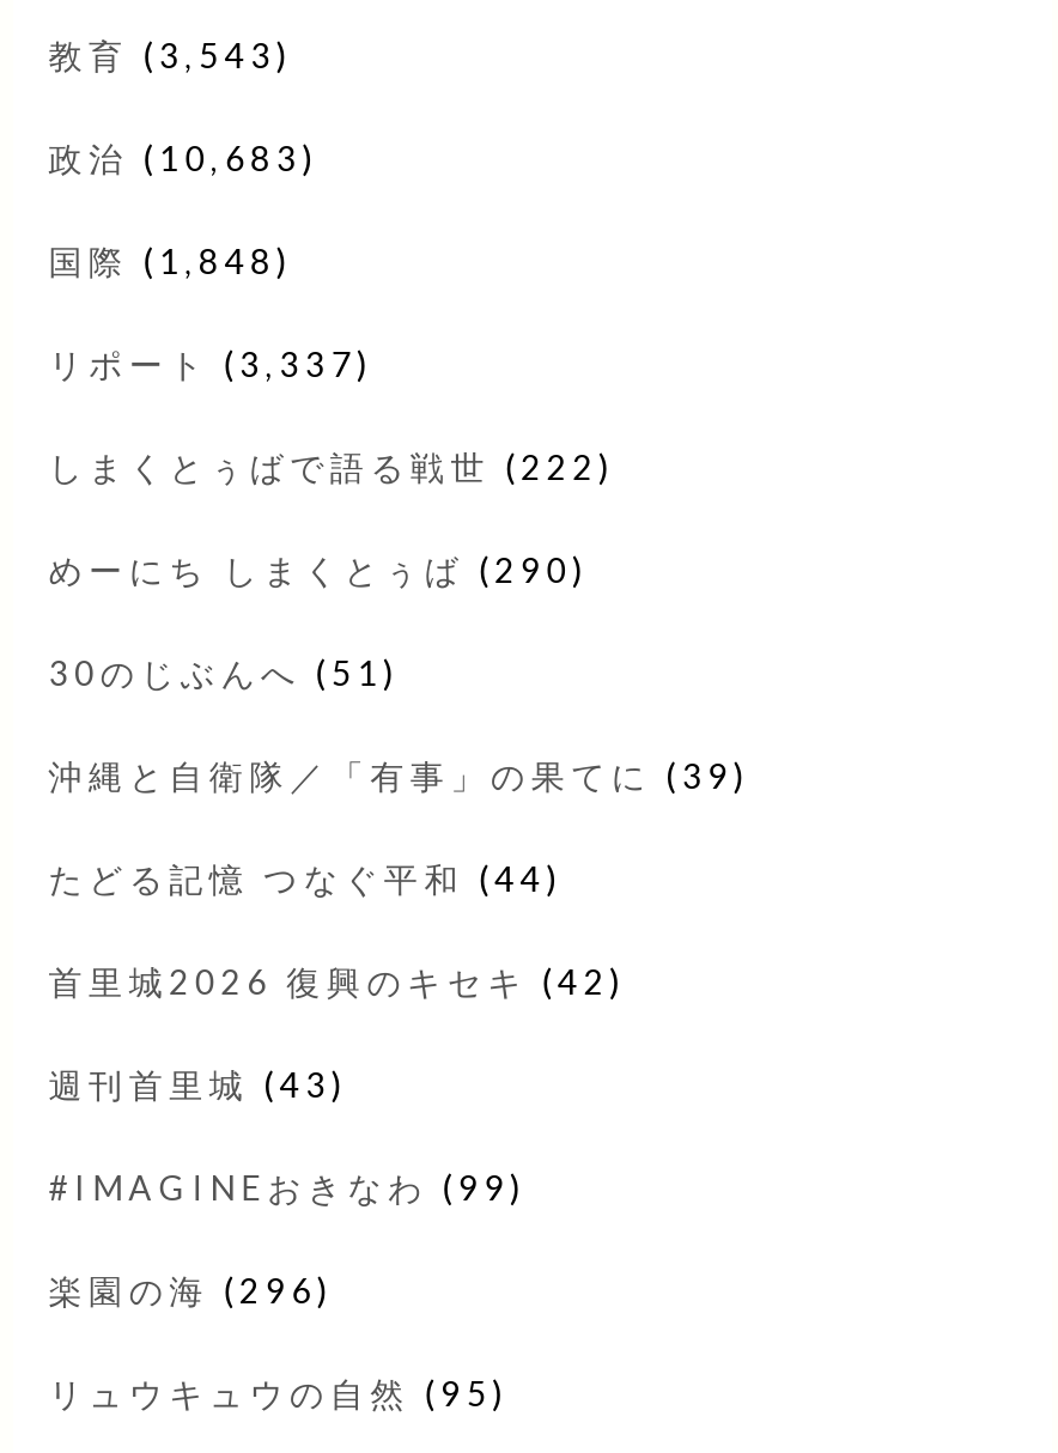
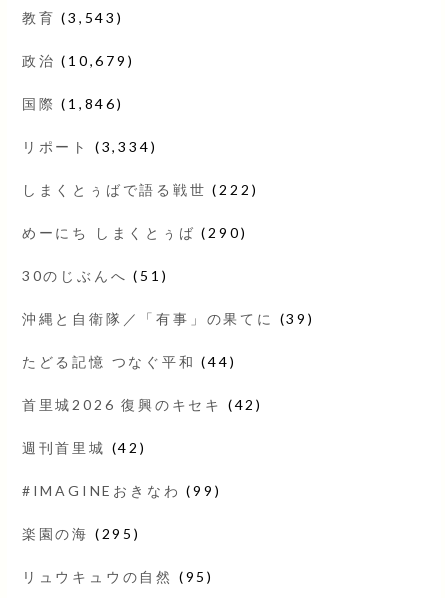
[48,137,318,178] 政治(10,683) -> [22,52,134,69] 政治(10,679)
[48,240,293,281] 国際(1,848) -> [22,95,124,112] 国際(1,846)
[48,343,373,384] リポート(3,337) -> [22,138,157,155] リポート(3,334)
[48,1064,348,1104] 週刊首里城(43) -> [22,439,147,456] 週刊首里城(42)
[48,1270,333,1310] 楽園の海(296) -> [22,525,141,542] 楽園の海(295)

